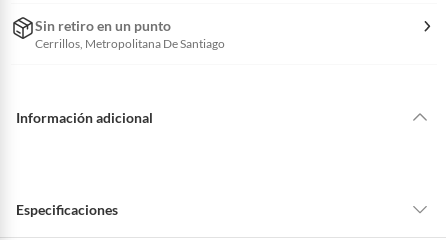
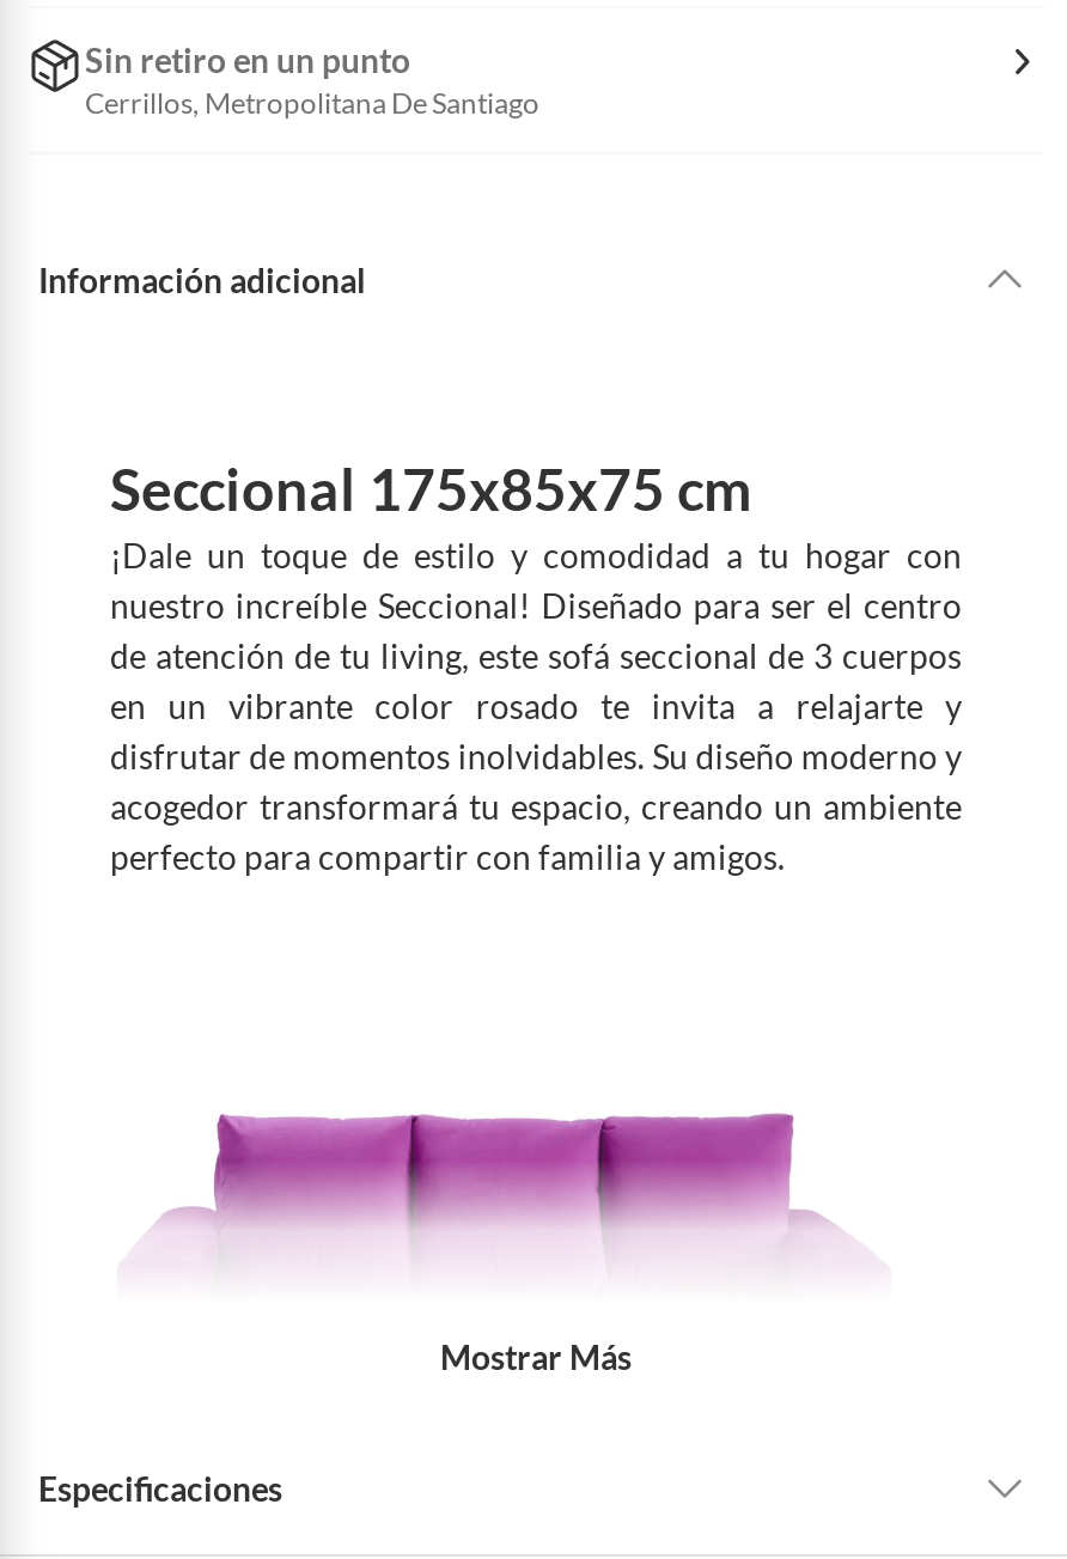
none -> [110,453,962,877] Seccional 175x85x75 cm | ¡Dale un toque de estilo y comodidad a tu hogar con | nuestro increíble Seccional! Diseñado para ser el centro | de atención de tu living, este sofá seccional de 3 cuerpos | en un vibrante color rosado te invita a relajarte y | disfrutar de momentos inolvidables. Su diseño moderno y | acogedor transformará tu espacio, creando un ambiente | perfecto para compartir con familia y amigos.
none -> [144,1112,873,1377] [image] | Mostrar Más

